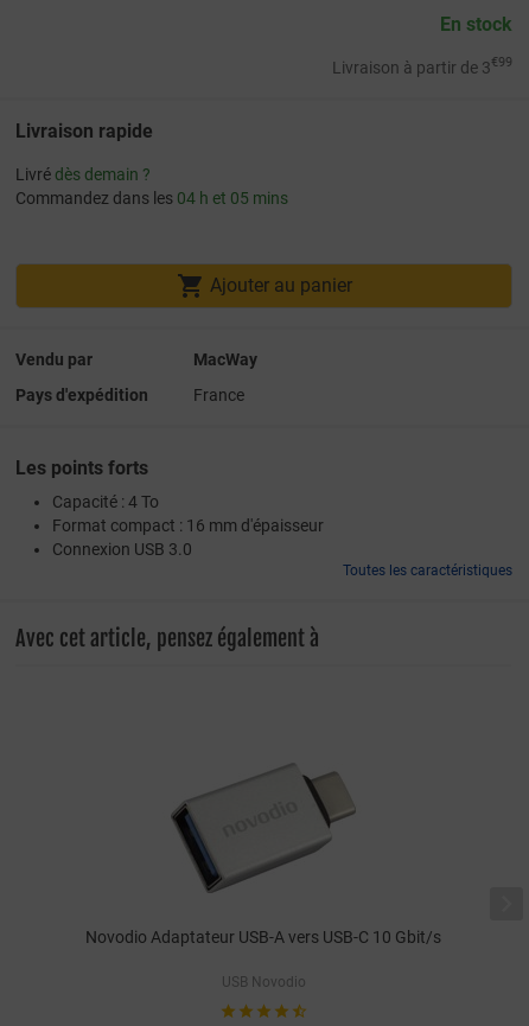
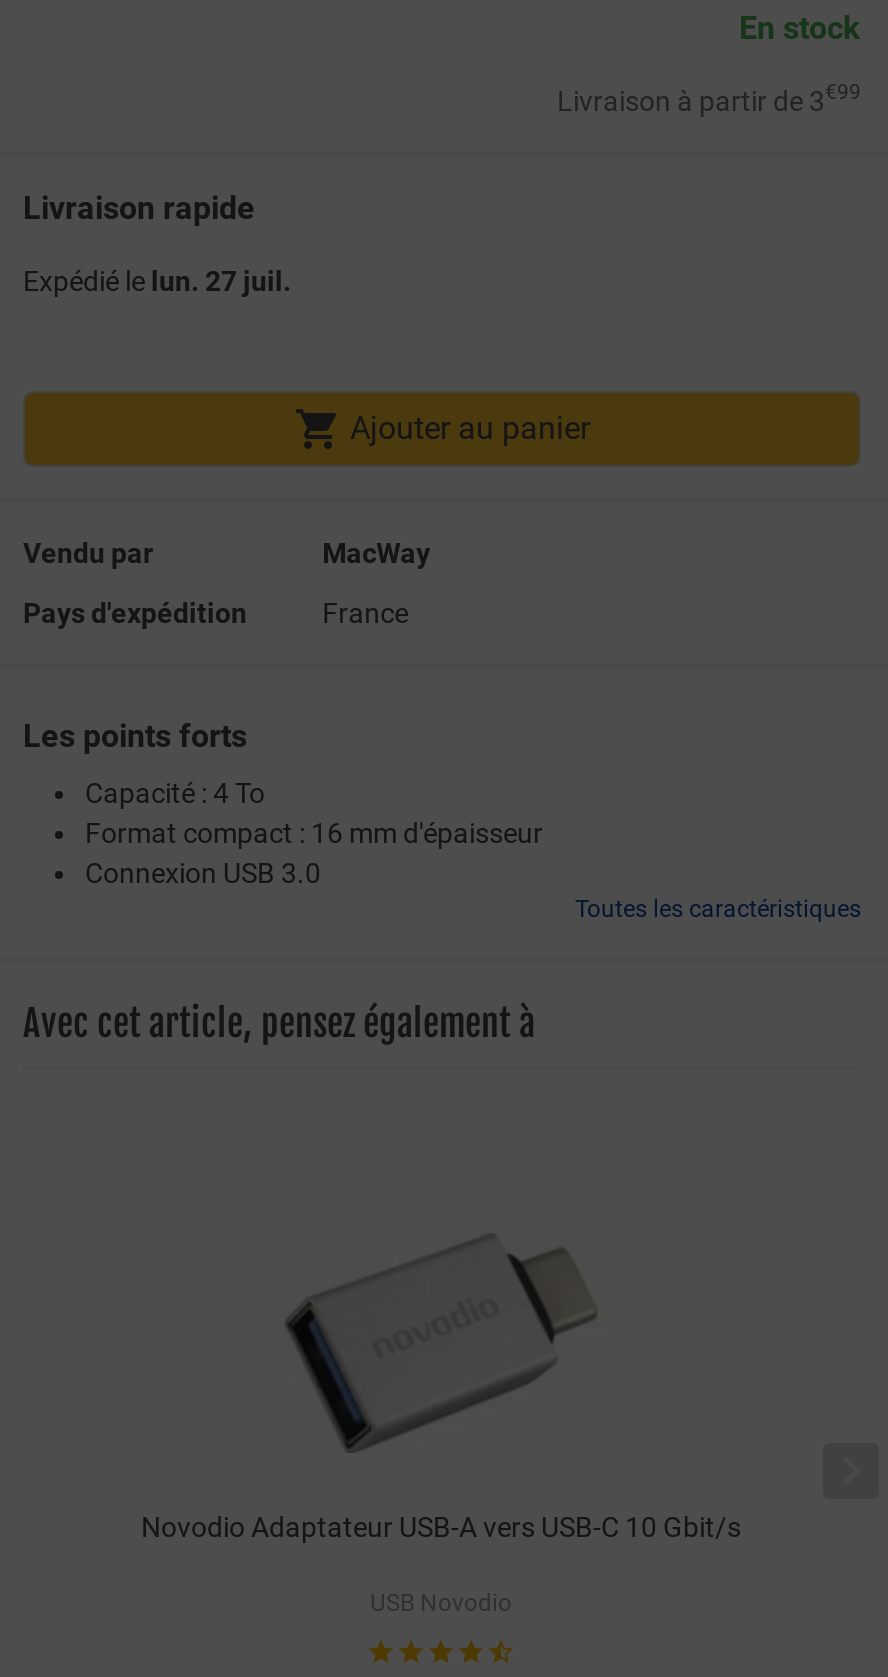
[15,164,288,207] Livré dès demain ? | Commandez dans les 04 h et 05 mins -> [23,264,291,296] Expédié le lun. 27 juil.

